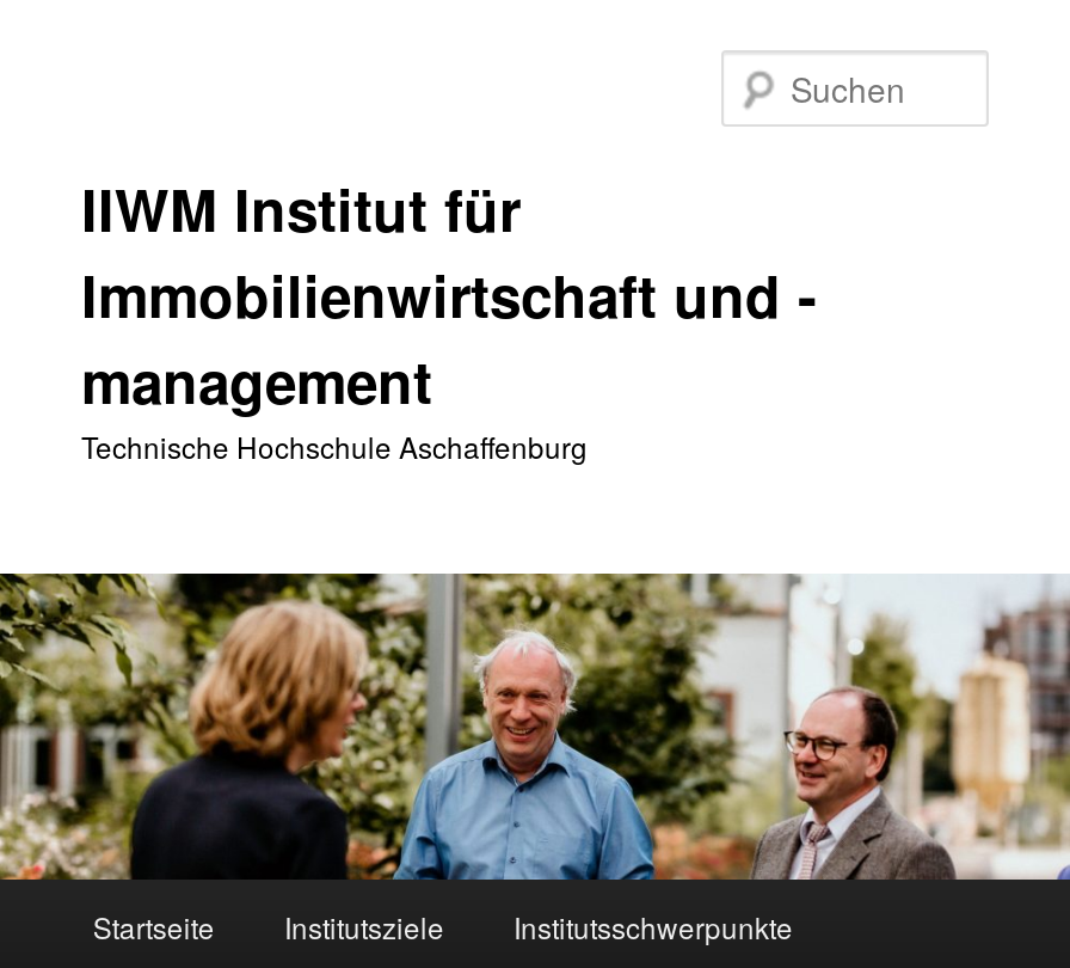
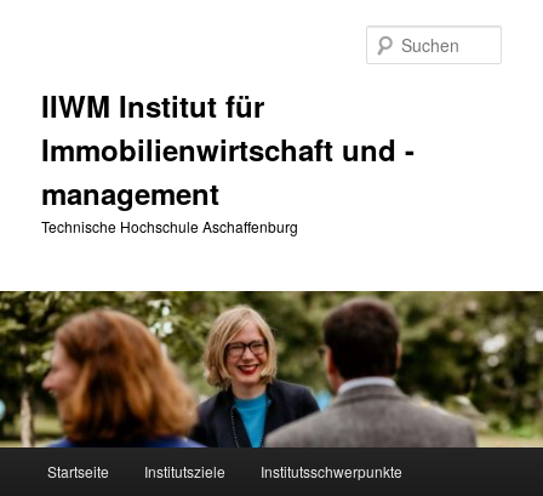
[7,571,1063,882] [image] -> [4,290,539,449] [image]

